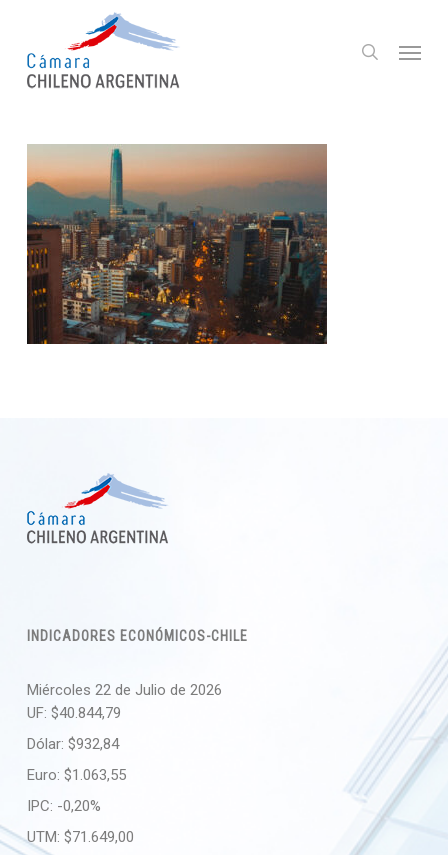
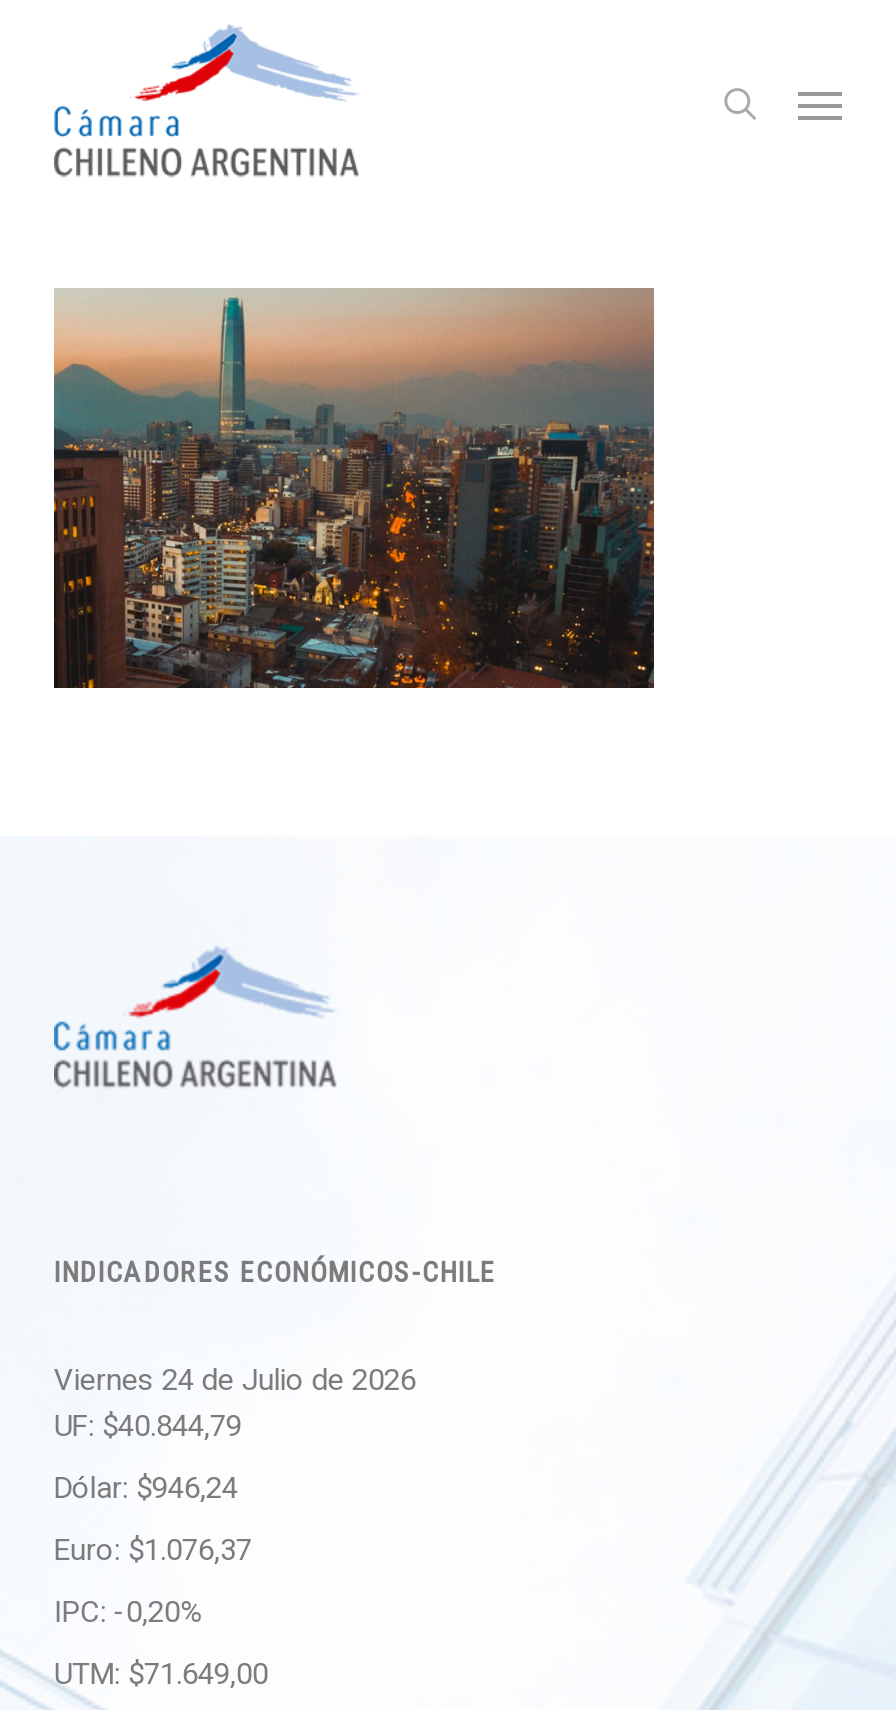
[27,681,222,699] Miércoles 22 de Julio de 2026 -> [54,1362,416,1398] Viernes 24 de Julio de 2026
[27,735,119,753] Dólar: $932,84 -> [54,1470,238,1506] Dólar: $946,24
[27,766,126,784] Euro: $1.063,55 -> [54,1532,252,1568] Euro: $1.076,37

